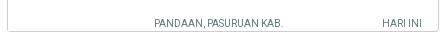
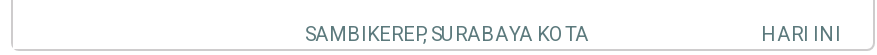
[154,18,284,29] PANDAAN, PASURUAN KAB. -> [305,23,589,45] SAMBIKEREP, SURABAYA KOTA

